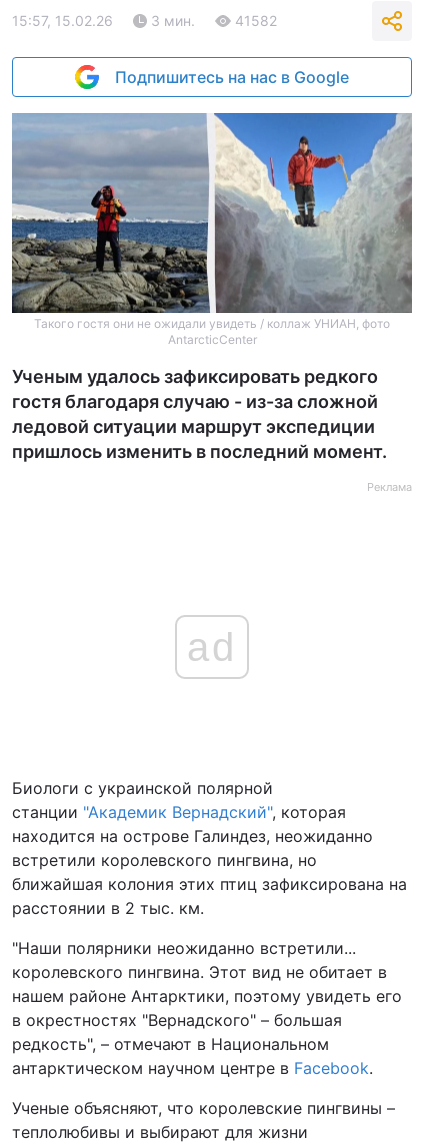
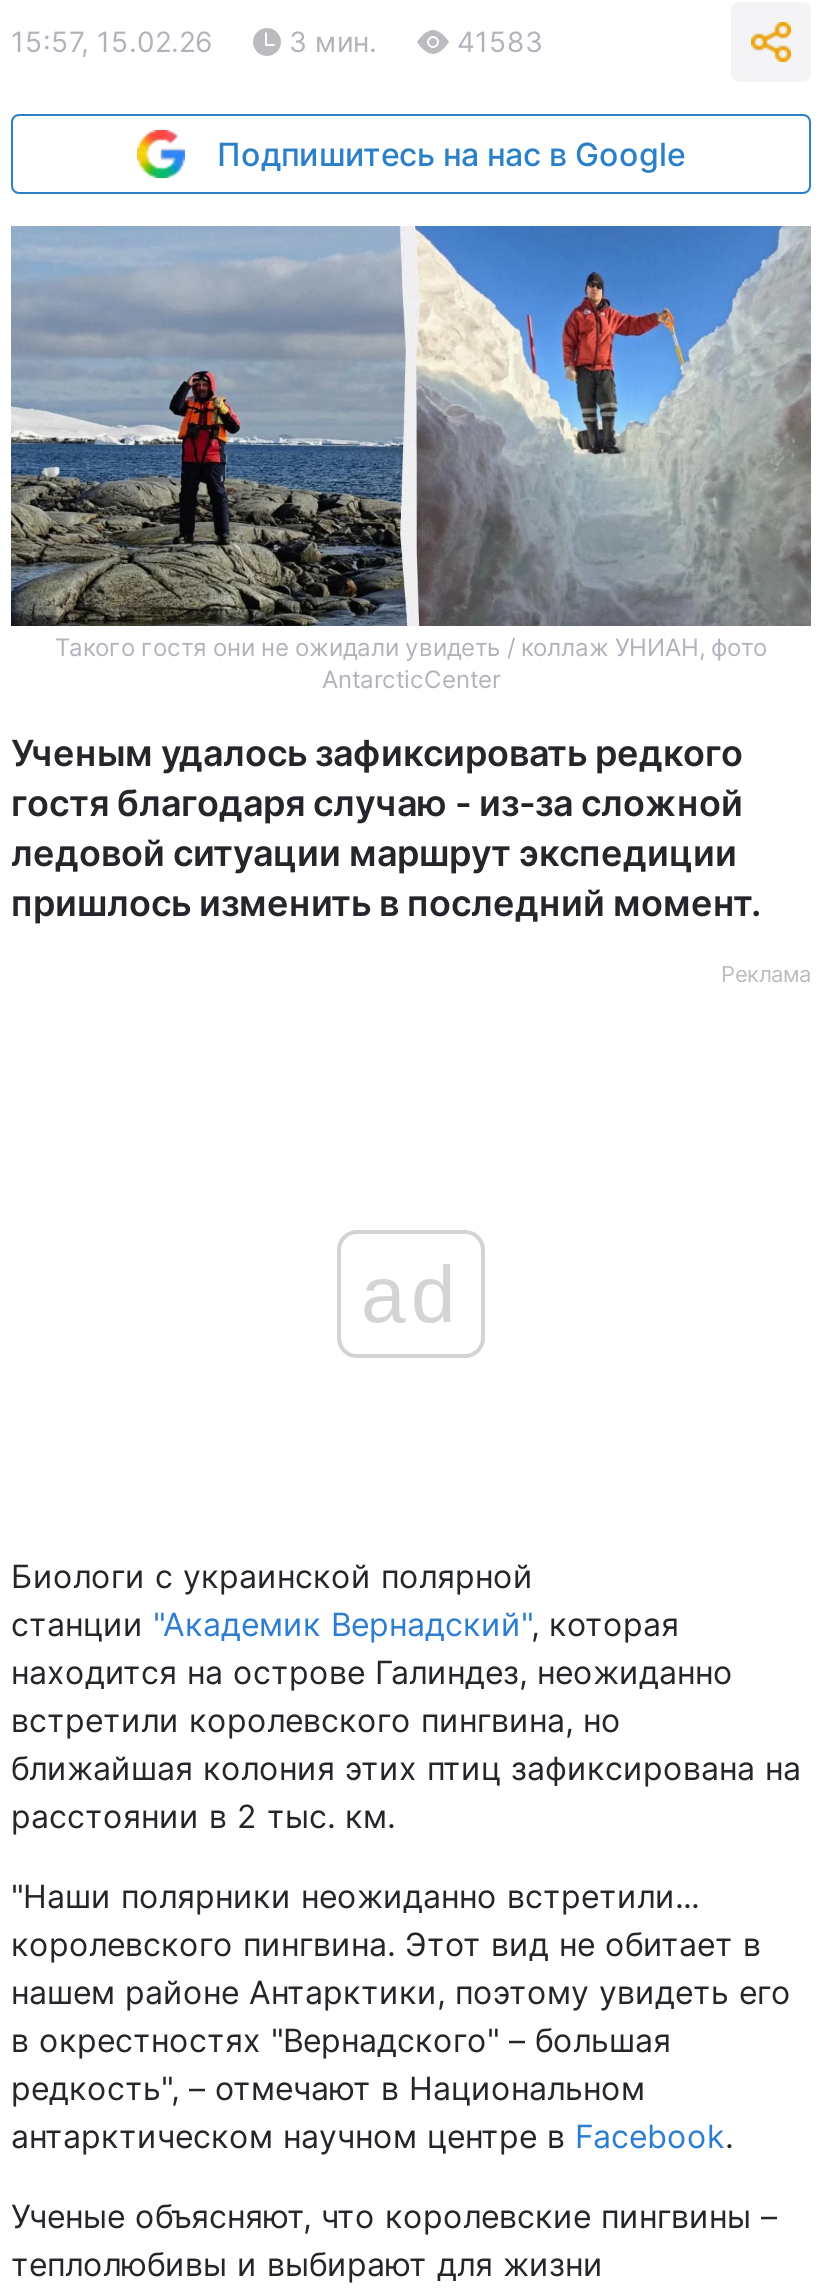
[235,12,277,29] 41582 -> [457,24,543,58] 41583

